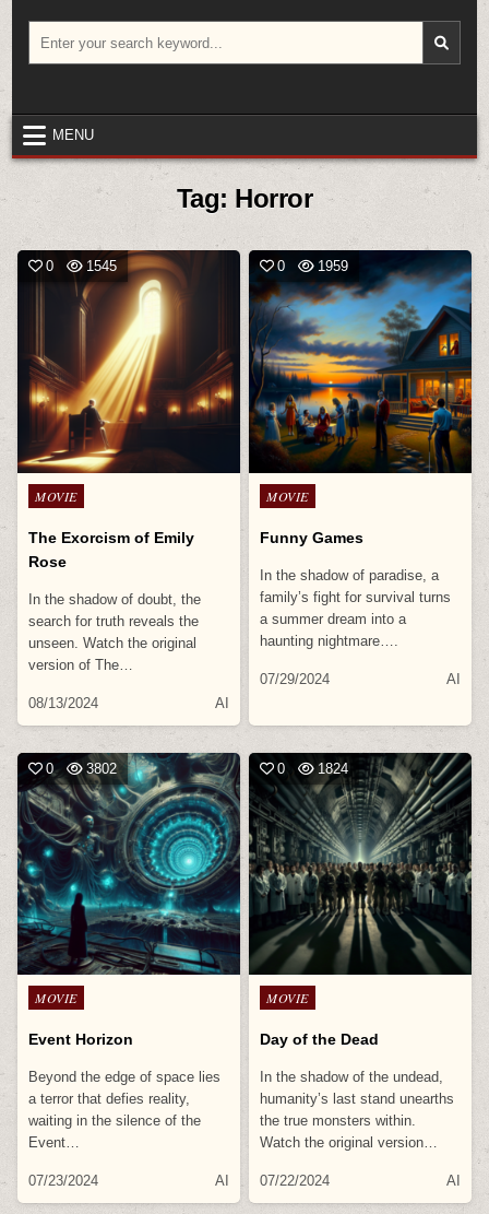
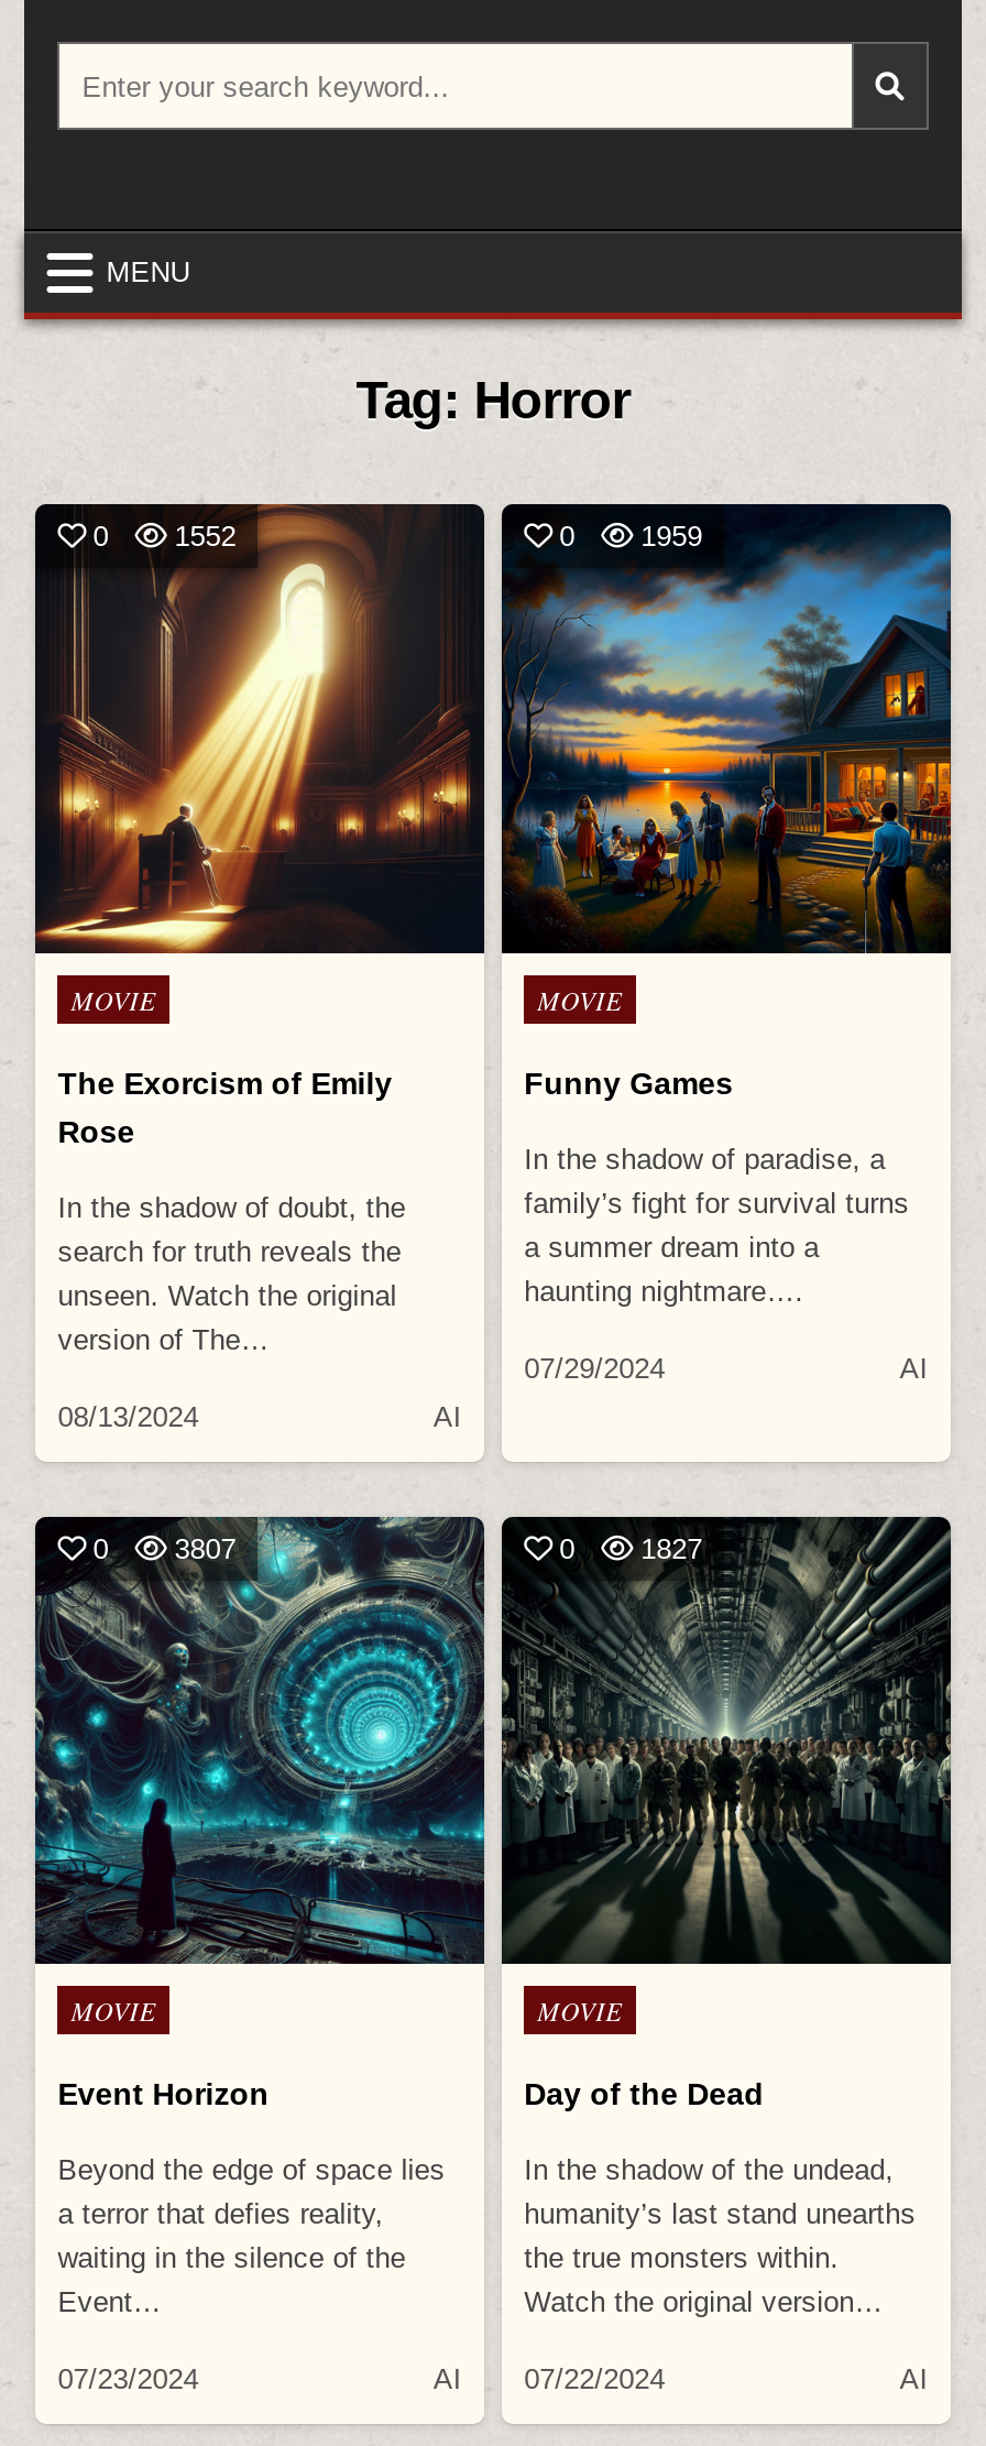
[46,258,117,274] 0 1545 -> [93,520,236,553] 0 1552
[46,760,117,776] 0 3802 -> [93,1531,236,1564] 0 3807
[277,760,348,776] 0 1824 -> [559,1531,702,1564] 0 1827

